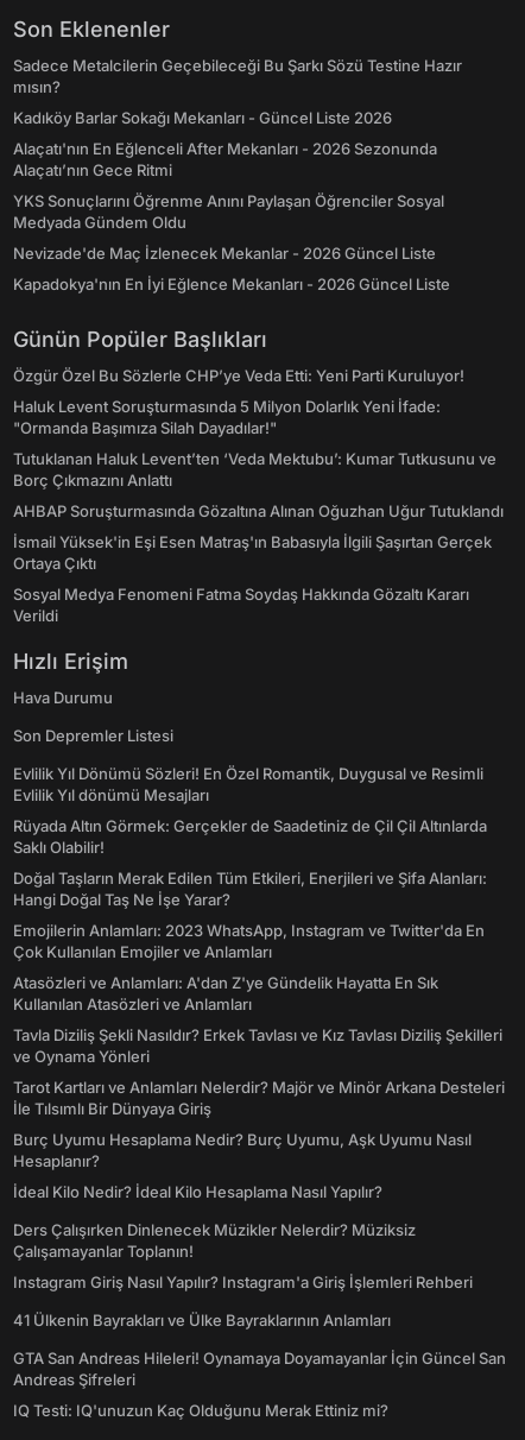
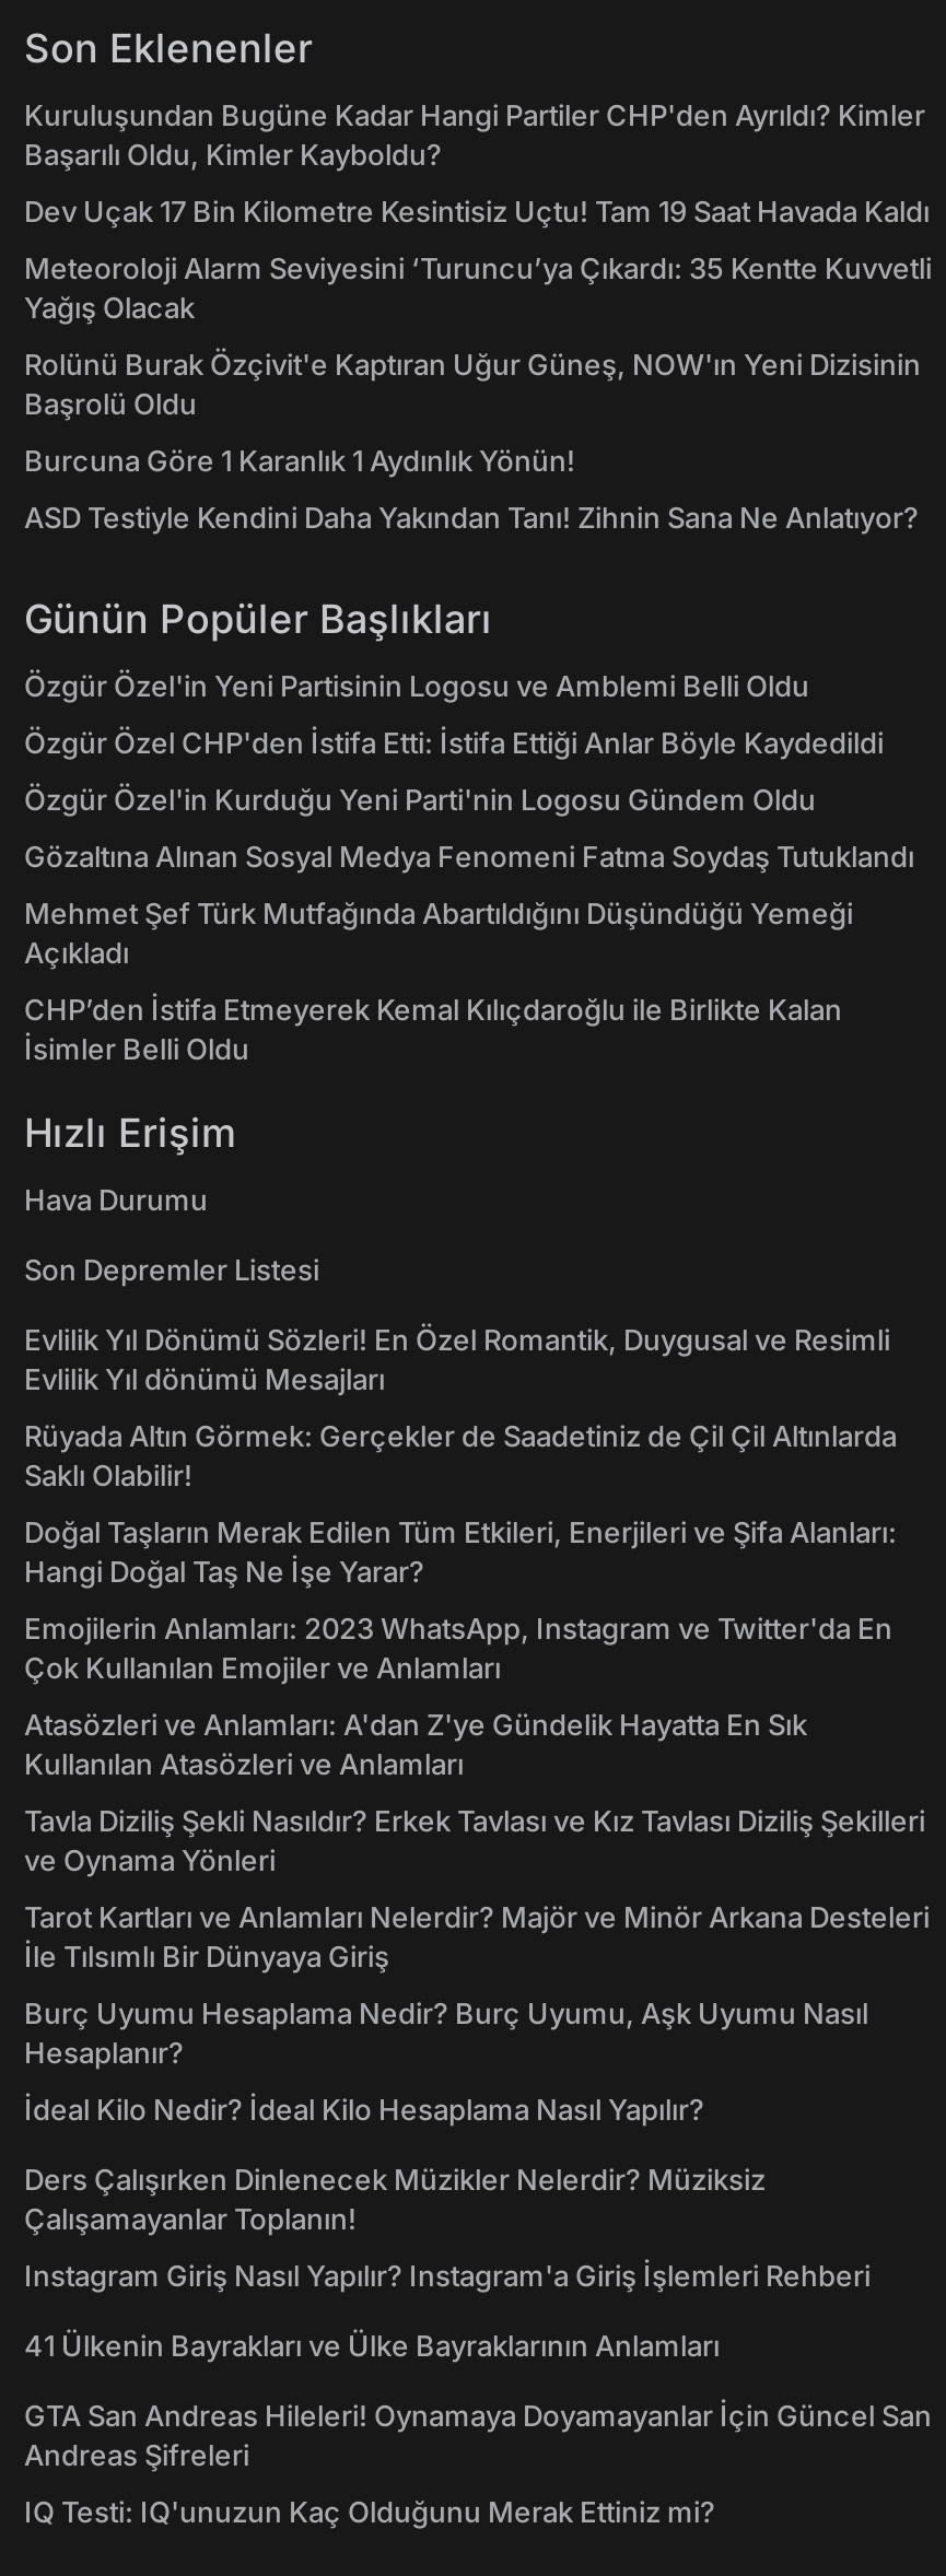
[13,56,462,96] Sadece Metalcilerin Geçebileceği Bu Şarkı Sözü Testine Hazır | mısın? -> [24,97,925,172] Kuruluşundan Bugüne Kadar Hangi Partiler CHP'den Ayrıldı? Kimler | Başarılı Oldu, Kimler Kayboldu?
[13,108,392,127] Kadıköy Barlar Sokağı Mekanları - Güncel Liste 2026 -> [24,194,930,229] Dev Uçak 17 Bin Kilometre Kesintisiz Uçtu! Tam 19 Saat Havada Kaldı
[13,139,437,179] Alaçatı'nın En Eğlenceli After Mekanları - 2026 Sezonunda | Alaçatı’nın Gece Ritmi -> [24,250,932,325] Meteoroloji Alarm Seviyesini ‘Turuncu’ya Çıkardı: 35 Kentte Kuvvetli | Yağış Olacak
[13,191,444,232] YKS Sonuçlarını Öğrenme Anını Paylaşan Öğrenciler Sosyal | Medyada Gündem Oldu -> [24,347,921,421] Rolünü Burak Özçivit'e Kaptıran Uğur Güneş, NOW'ın Yeni Dizisinin | Başrolü Oldu
[13,244,436,263] Nevizade'de Maç İzlenecek Mekanlar - 2026 Güncel Liste -> [24,443,575,478] Burcuna Göre 1 Karanlık 1 Aydınlık Yönün!
[13,274,450,293] Kapadokya'nın En İyi Eğlence Mekanları - 2026 Güncel Liste -> [24,500,919,535] ASD Testiyle Kendini Daha Yakından Tanı! Zihnin Sana Ne Anlatıyor?
[13,366,464,385] Özgür Özel Bu Sözlerle CHP’ye Veda Etti: Yeni Parti Kuruluyor! -> [24,668,809,703] Özgür Özel'in Yeni Partisinin Logosu ve Amblemi Belli Oldu
[13,397,441,437] Haluk Levent Soruşturmasında 5 Milyon Dolarlık Yeni İfade: | "Ormanda Başımıza Silah Dayadılar!" -> [24,725,884,760] Özgür Özel CHP'den İstifa Etti: İstifa Ettiği Anlar Böyle Kaydedildi
[13,449,496,490] Tutuklanan Haluk Levent’ten ‘Veda Mektubu’: Kumar Tutkusunu ve | Borç Çıkmazını Anlattı -> [24,782,816,817] Özgür Özel'in Kurduğu Yeni Parti'nin Logosu Gündem Oldu
[13,501,504,520] AHBAP Soruşturmasında Gözaltına Alınan Oğuzhan Uğur Tutuklandı -> [24,839,914,874] Gözaltına Alınan Sosyal Medya Fenomeni Fatma Soydaş Tutuklandı
[13,532,492,573] İsmail Yüksek'in Eşi Esen Matraş'ın Babasıyla İlgili Şaşırtan Gerçek | Ortaya Çıktı -> [24,895,853,970] Mehmet Şef Türk Mutfağında Abartıldığını Düşündüğü Yemeği | Açıkladı
[13,585,469,625] Sosyal Medya Fenomeni Fatma Soydaş Hakkında Gözaltı Kararı | Verildi -> [24,992,842,1066] CHP’den İstifa Etmeyerek Kemal Kılıçdaroğlu ile Birlikte Kalan | İsimler Belli Oldu

